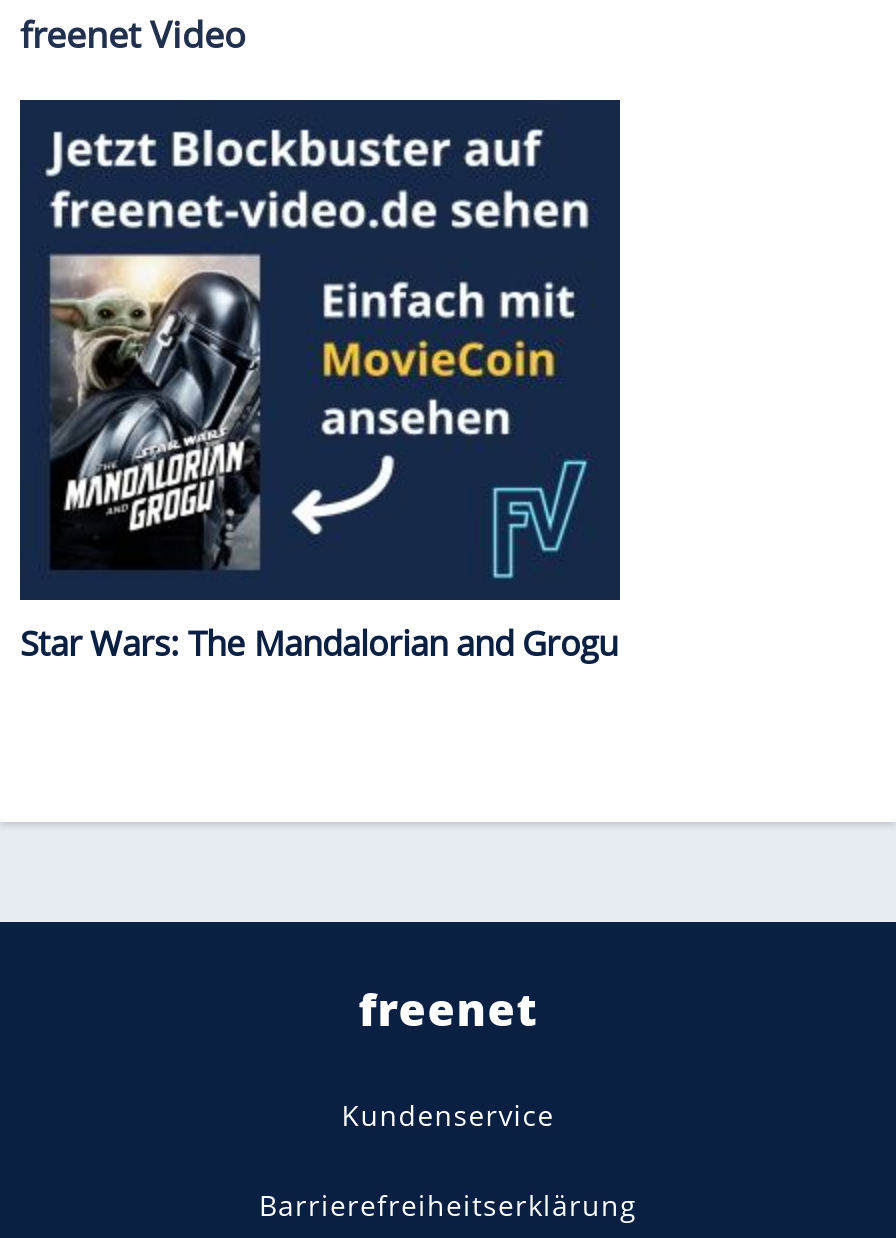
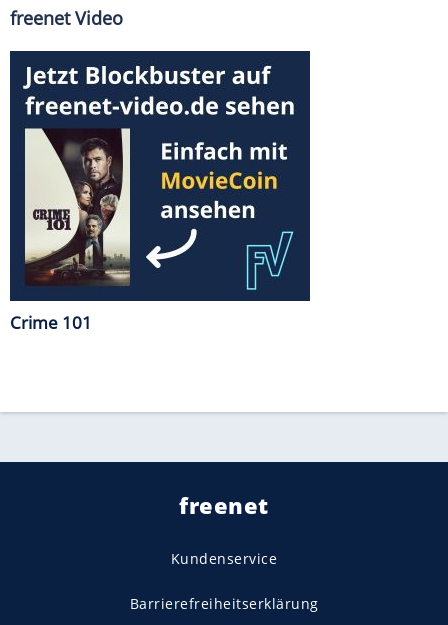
[20,252,618,665] [image] | Star Wars: The Mandalorian and Grogu -> [10,128,131,334] [image] | Crime 101

